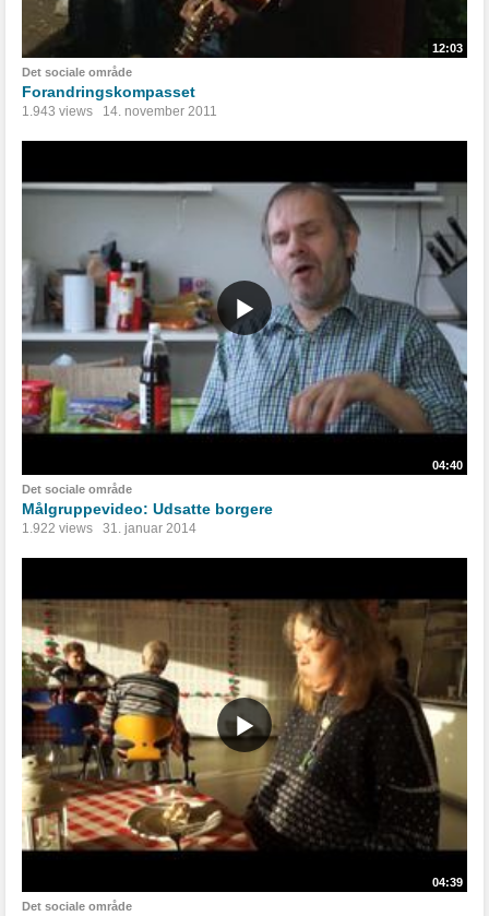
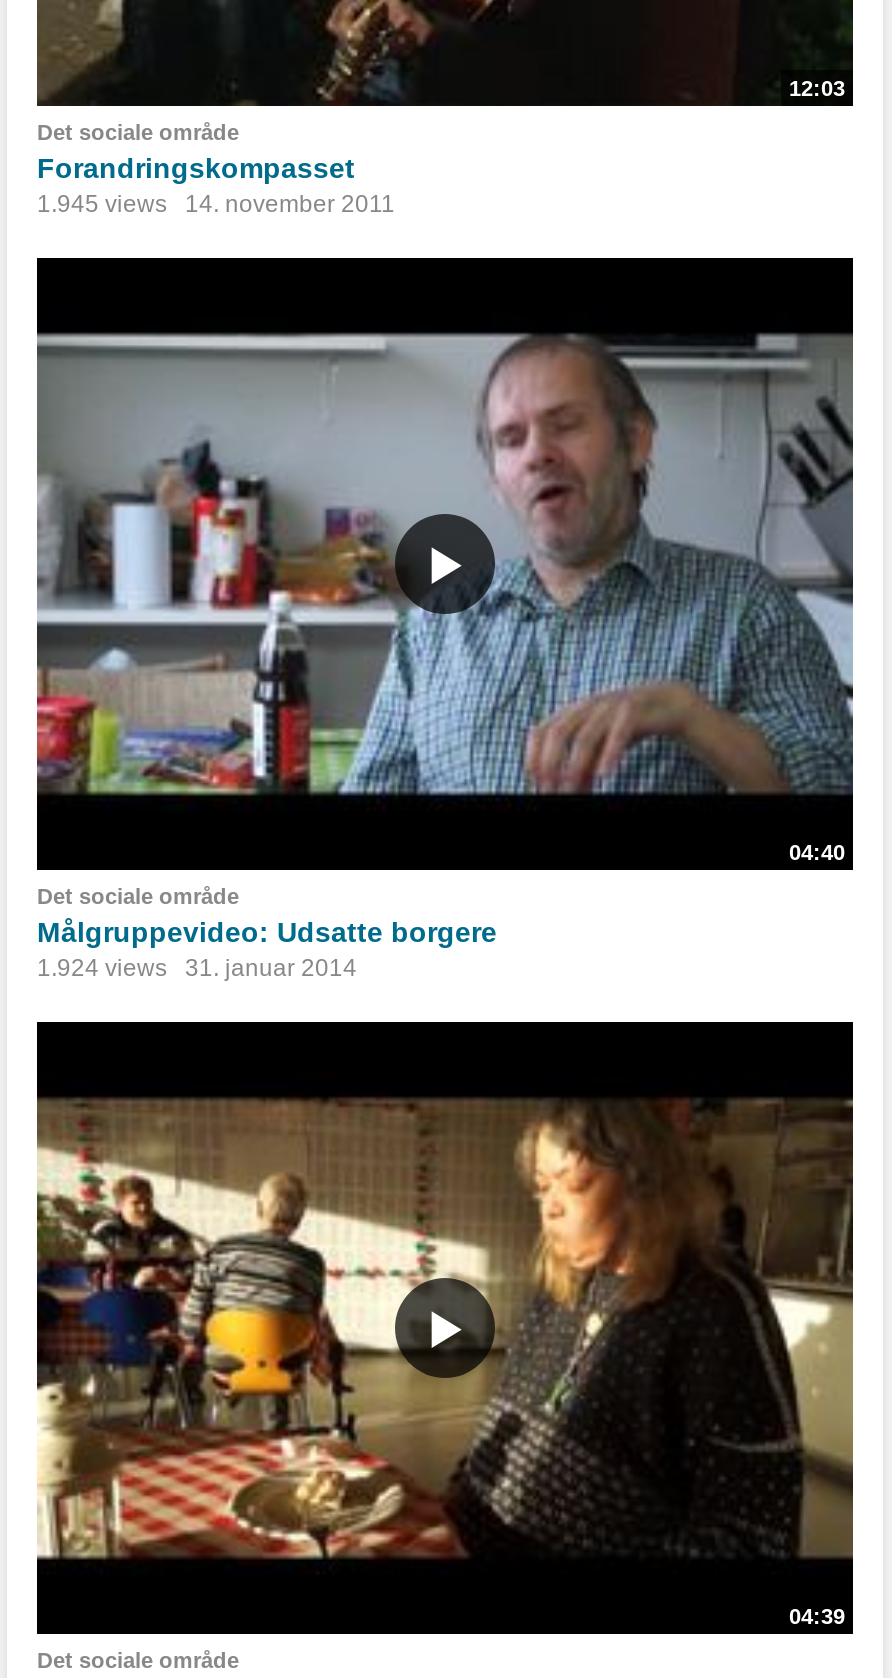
[22,104,217,119] 1.943 views 14. november 2011 -> [37,191,395,219] 1.945 views 14. november 2011
[22,521,196,536] 1.922 views 31. januar 2014 -> [37,955,357,983] 1.924 views 31. januar 2014

